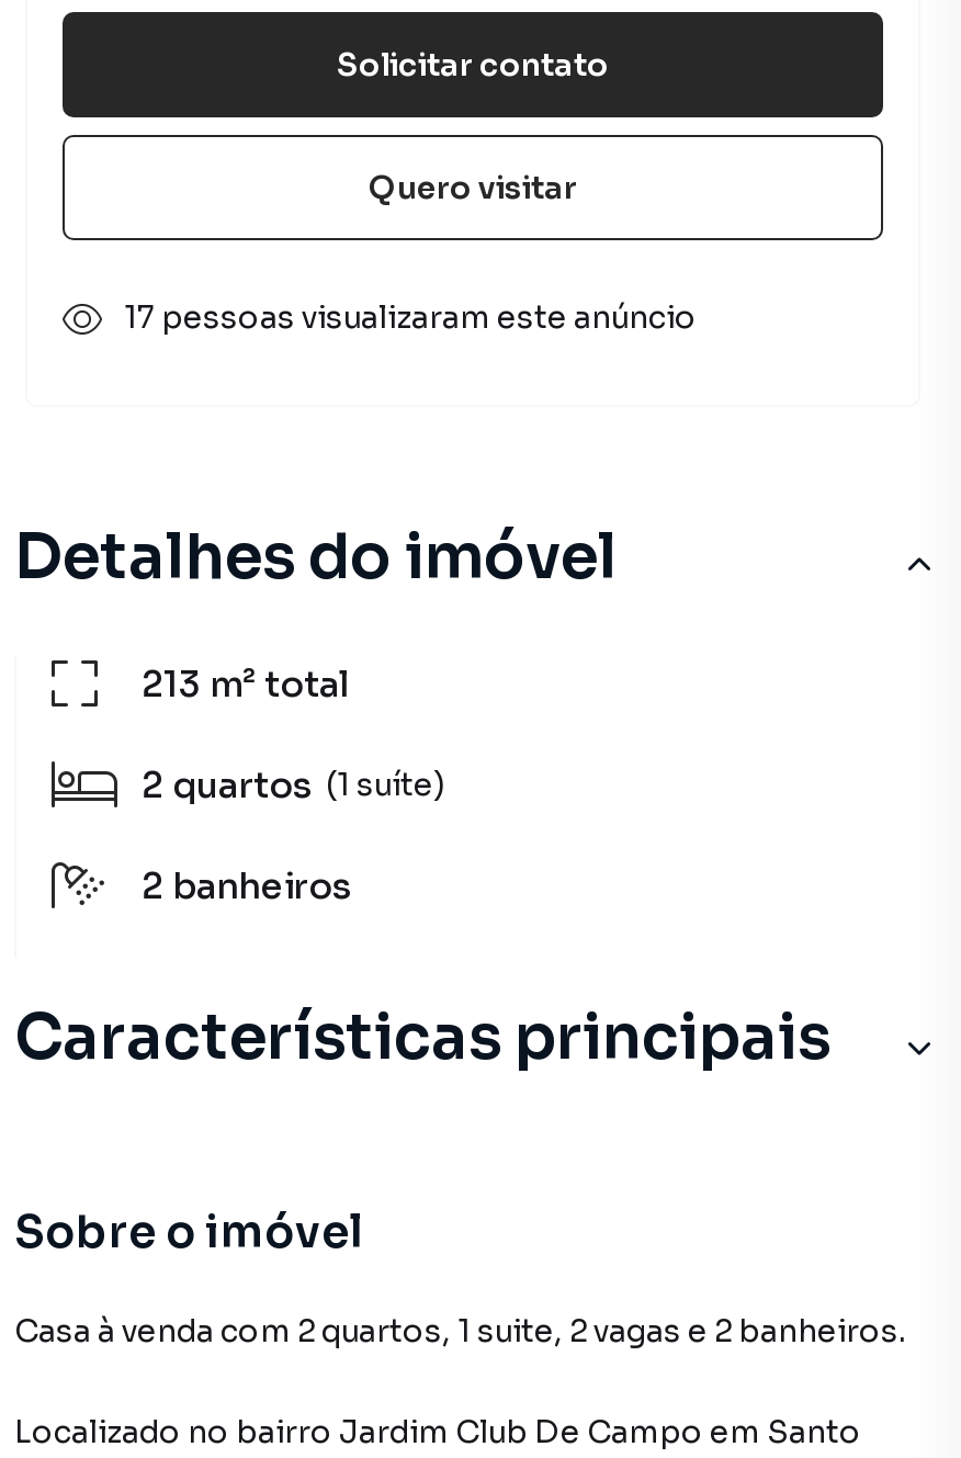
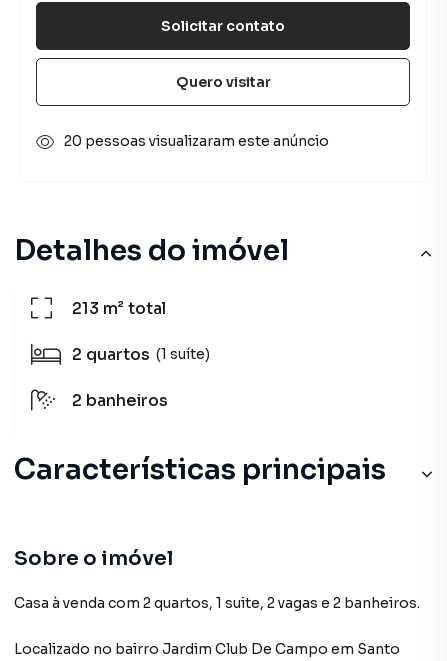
[124,297,697,337] 17 pessoas visualizaram este anúncio -> [64,132,329,150] 20 pessoas visualizaram este anúncio

